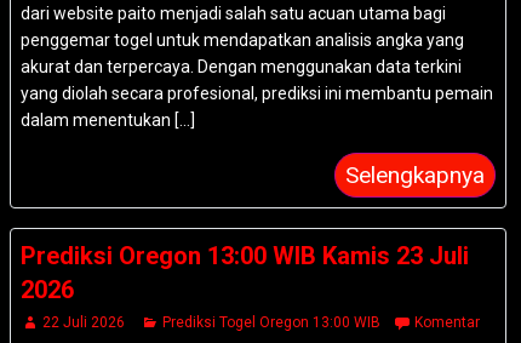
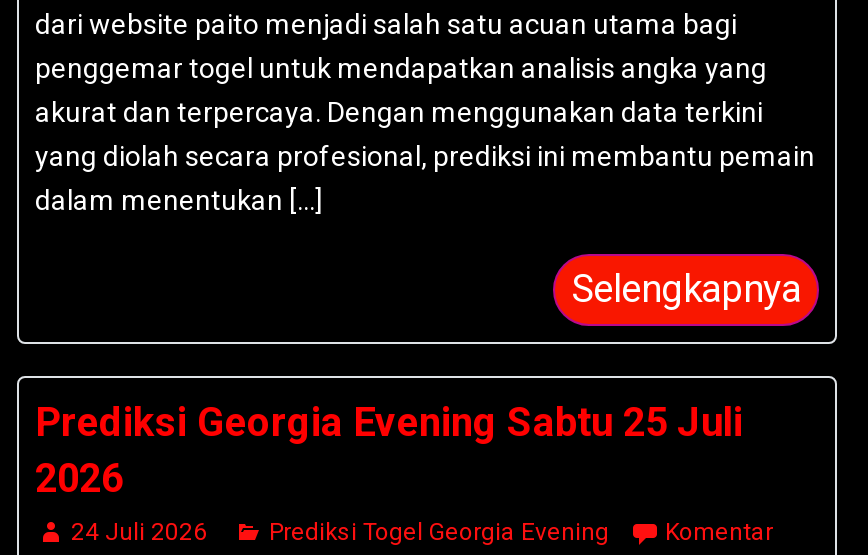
[21,241,469,270] Prediksi Oregon 13:00 WIB Kamis 23 Juli -> [35,398,743,446] Prediksi Georgia Evening Sabtu 25 Juli
[42,314,380,331] 22 Juli 2026 | Prediksi Togel Oregon 13:00 WIB -> [71,518,609,546] 24 Juli 2026 | Prediksi Togel Georgia Evening

